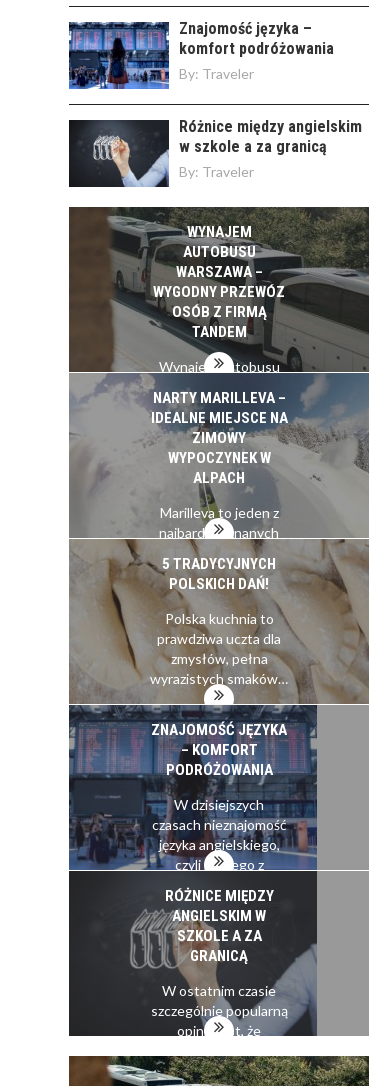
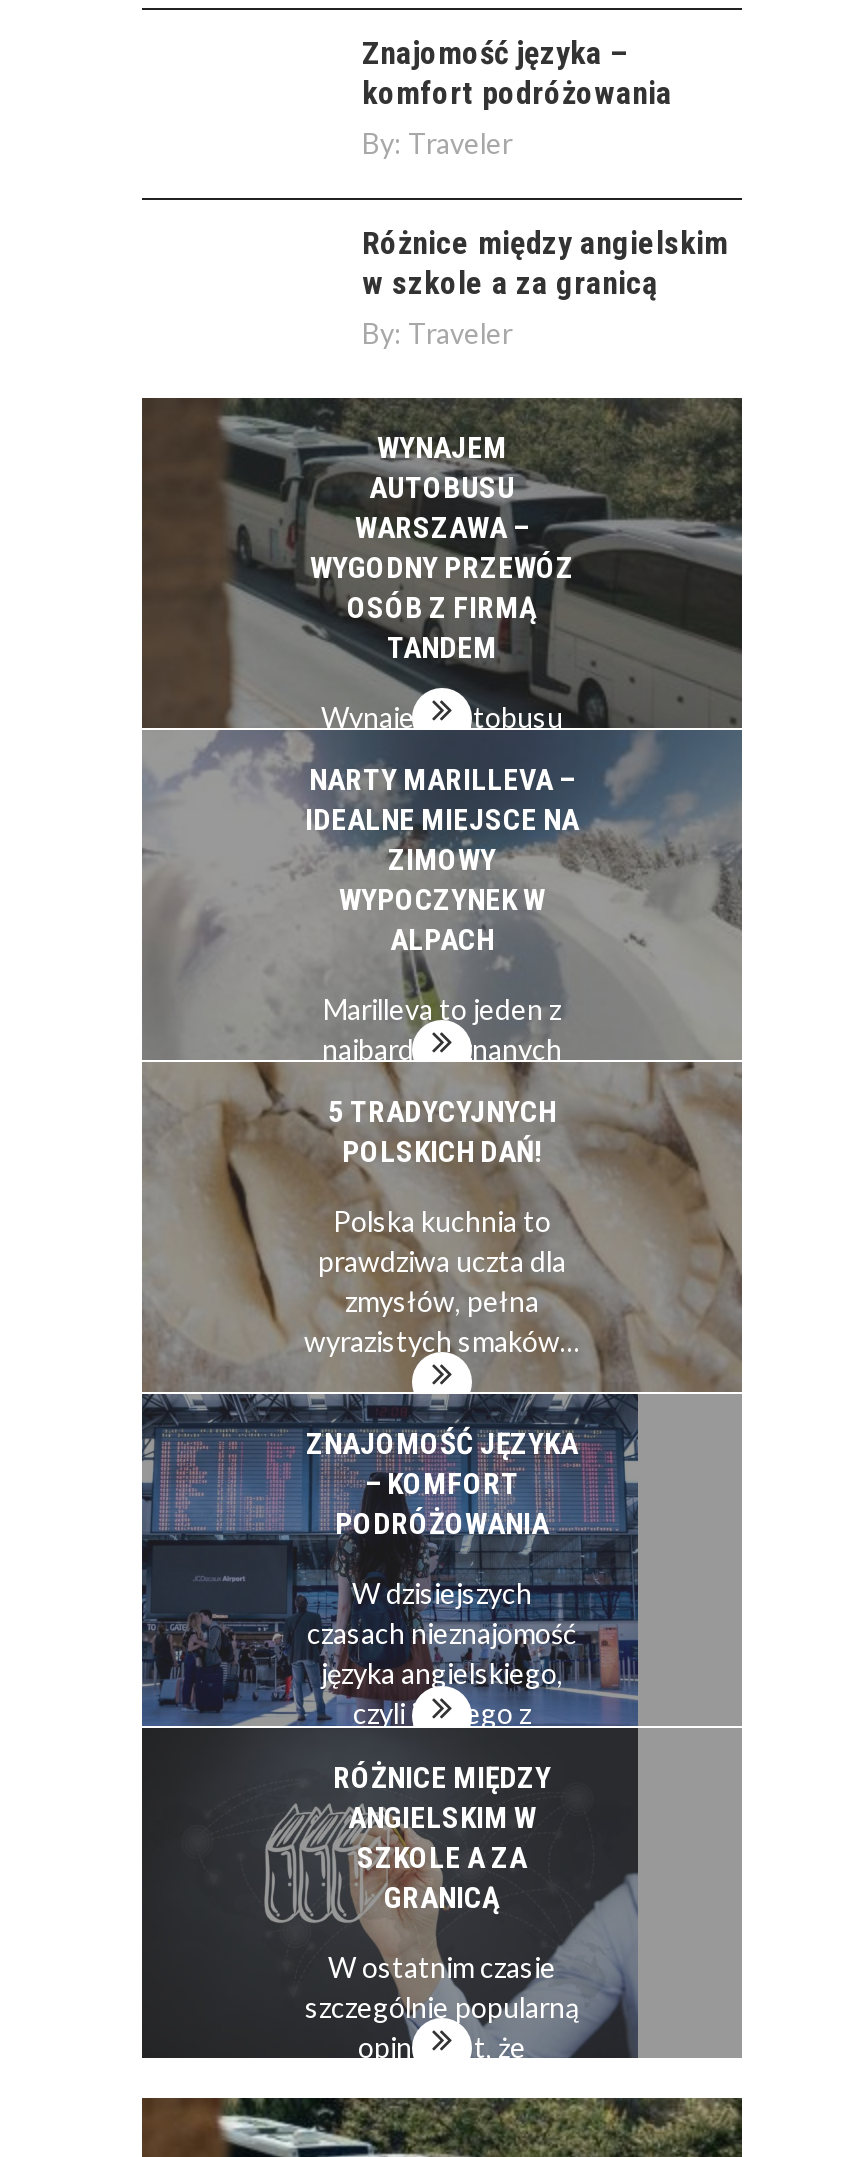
[68,21,170,90] [image] -> none
[68,119,170,188] [image] -> none

